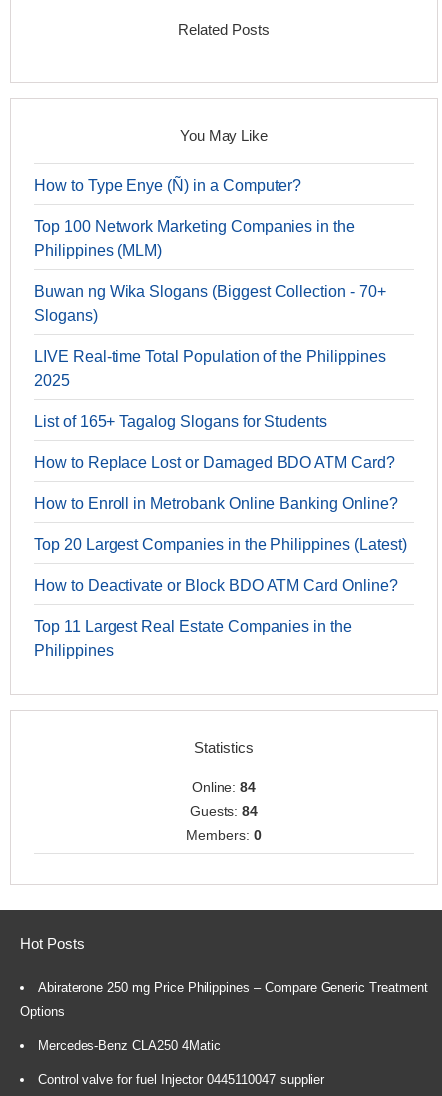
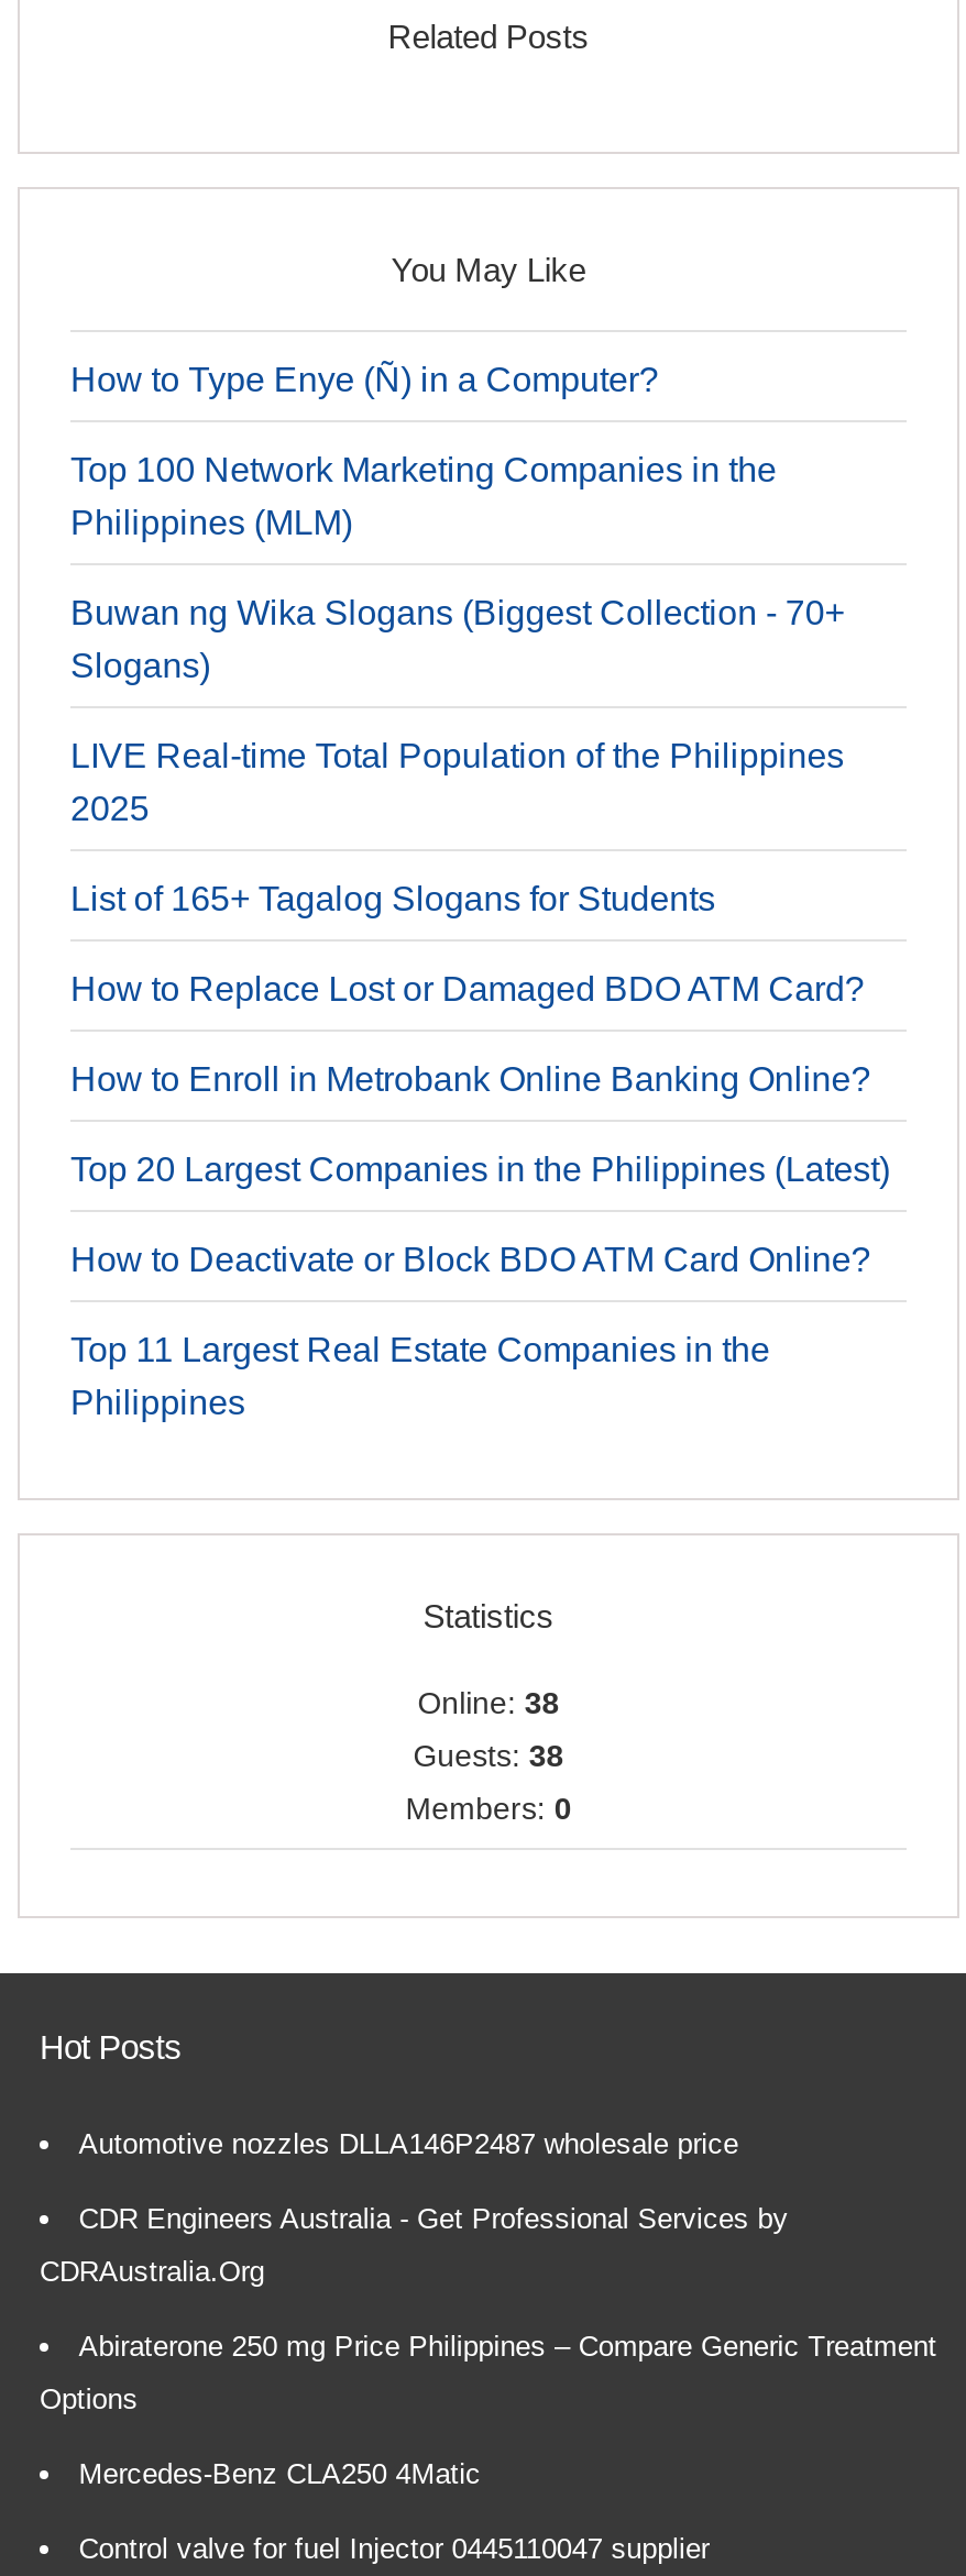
[192,779,256,795] Online: 84 -> [417,1686,560,1721] Online: 38
[190,803,258,819] Guests: 84 -> [413,1738,564,1774] Guests: 38
none -> [40,2128,788,2288] Automotive nozzles DLLA146P2487 wholesale price | CDR Engineers Australia - Get Professional Services by | CDRAustralia.Org

